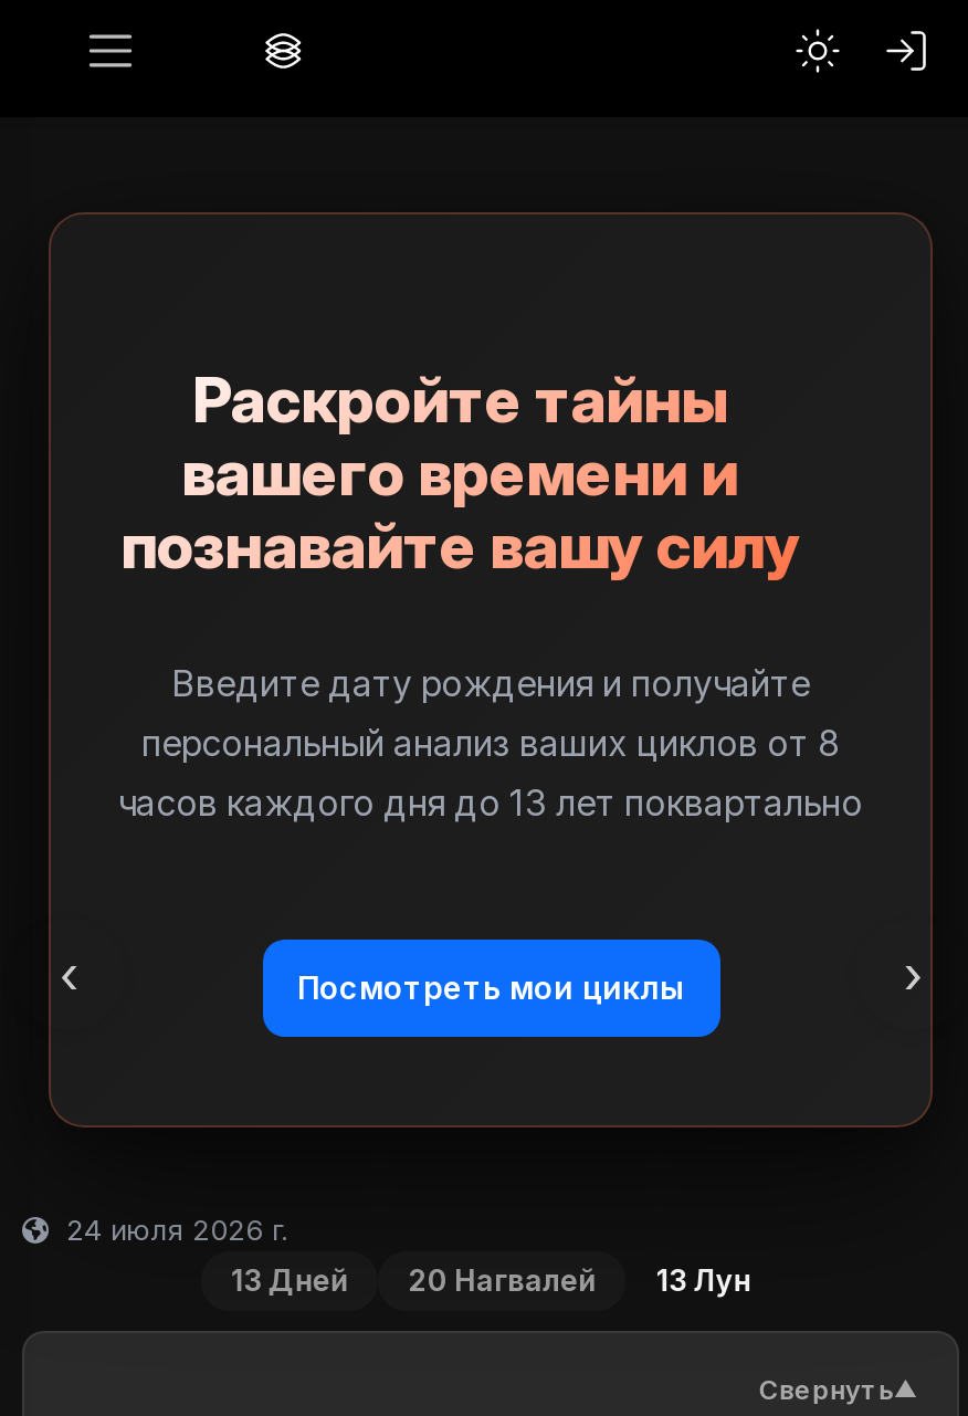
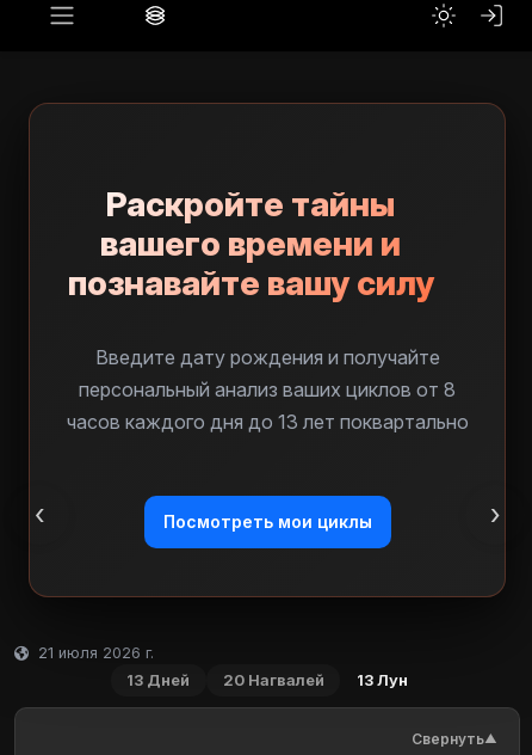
[66,1214,287,1247] 24 июля 2026 г. -> [38,644,154,662] 21 июля 2026 г.

